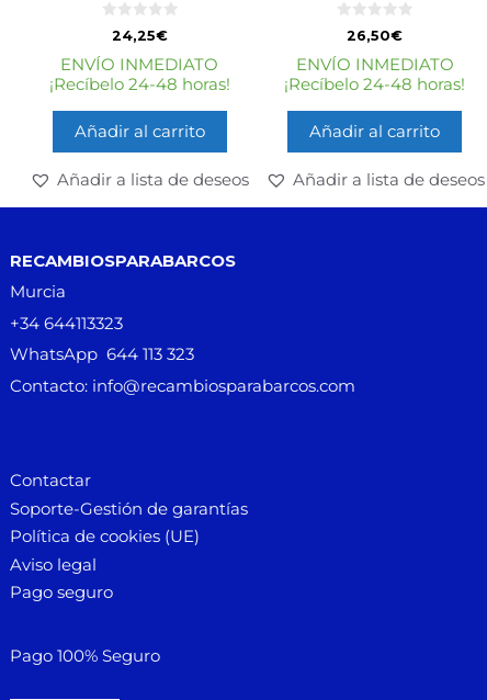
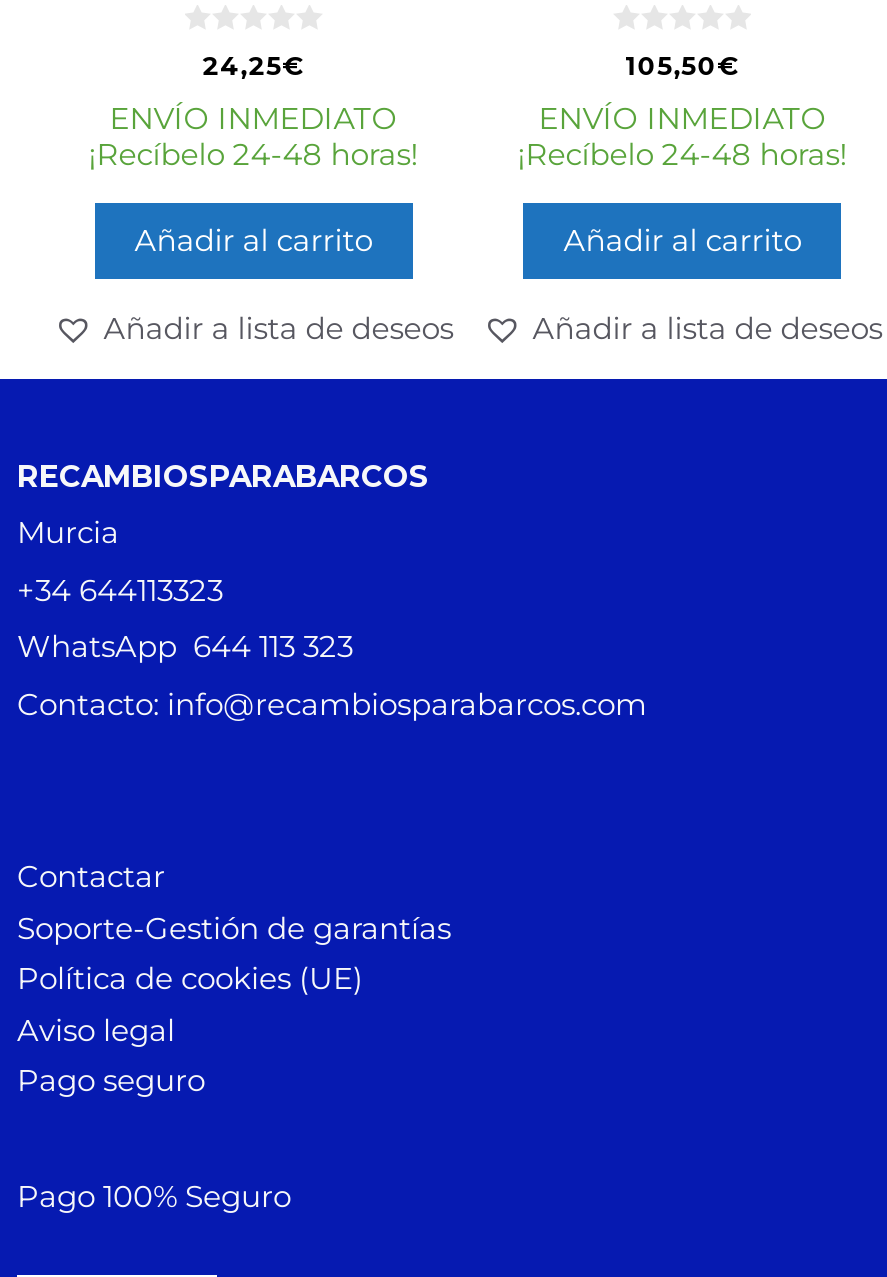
[347,27,403,43] 26,50€ -> [625,50,739,80] 105,50€

